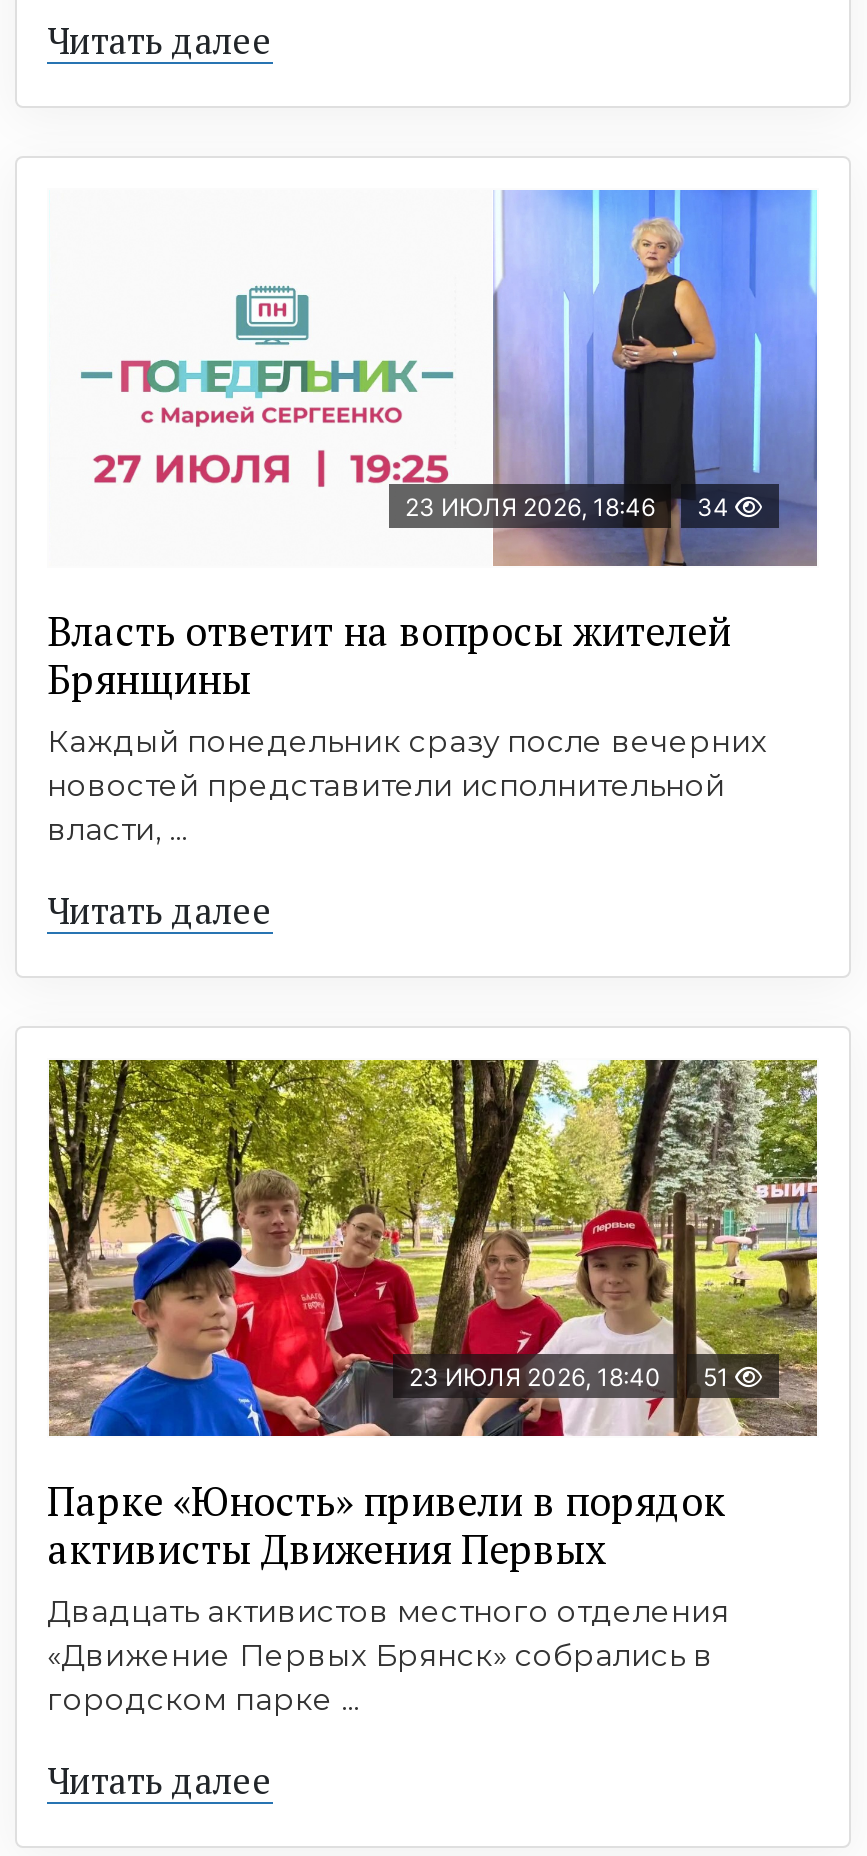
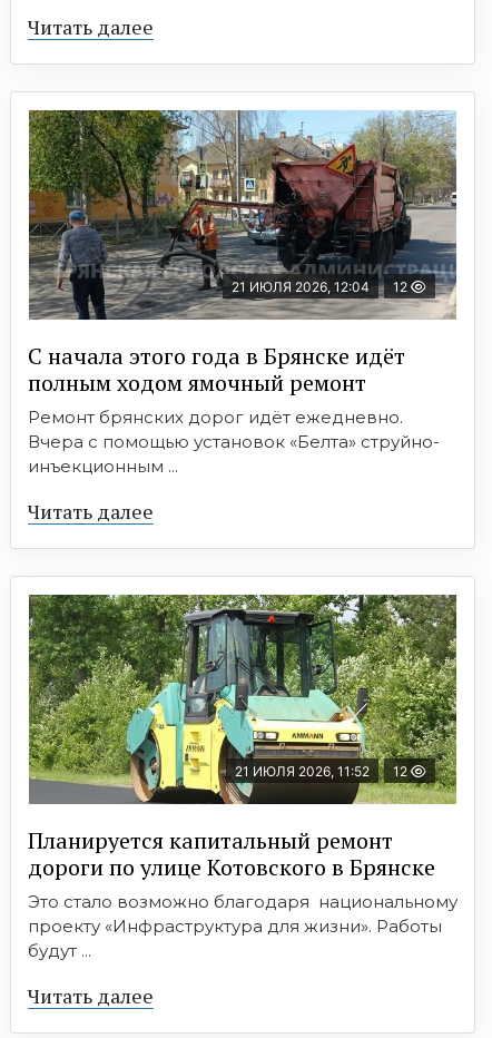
[49,190,819,566] [image] | 23 ИЮЛЯ 2026, 18:46 | 34 -> [28,109,457,321] [image] | 21 ИЮЛЯ 2026, 12:04 | 12
[47,603,767,847] Власть ответит на вопросы жителей | Брянщины | Каждый понедельник сразу после вечерних | новостей представители исполнительной | власти, ... -> [28,340,440,476] С начала этого года в Брянске идёт | полным ходом ямочный ремонт | Ремонт брянских дорог идёт ежедневно. | Вчера с помощью установок «Белта» струйно- | инъекционным ...
[47,1058,819,1438] [image] | 23 ИЮЛЯ 2026, 18:40 | 51 -> [28,594,457,805] [image] | 21 ИЮЛЯ 2026, 11:52 | 12
[47,1473,729,1717] Парке «Юность» привели в порядок | активисты Движения Первых | Двадцать активистов местного отделения | «Движение Первых Брянск» собрались в | городском парке ... -> [28,825,457,961] Планируется капитальный ремонт | дороги по улице Котовского в Брянске | Это стало возможно благодаря национальному | проекту «Инфраструктура для жизни». Работы | будут ...

